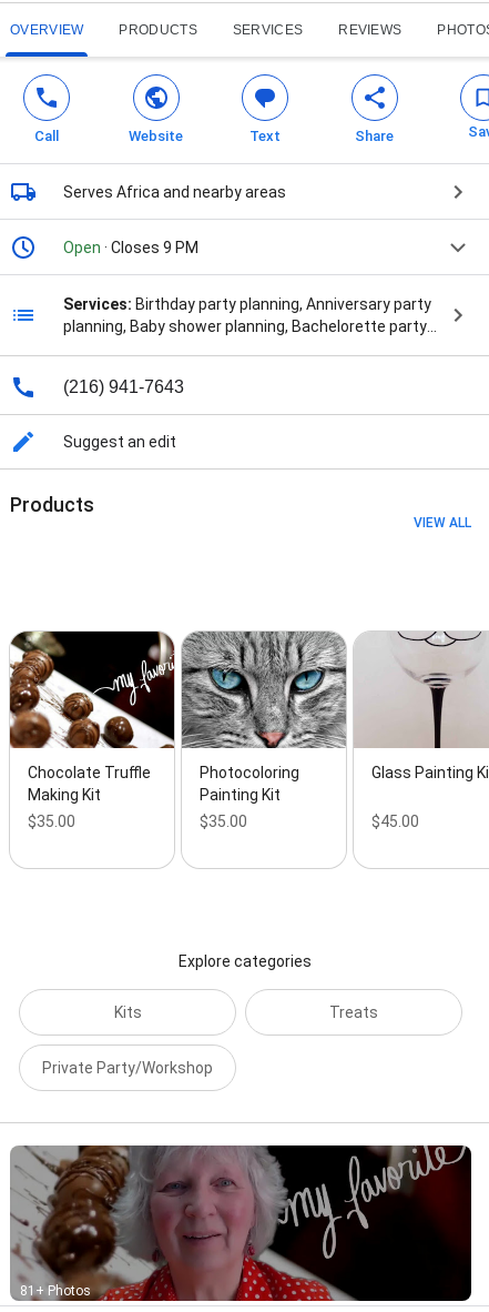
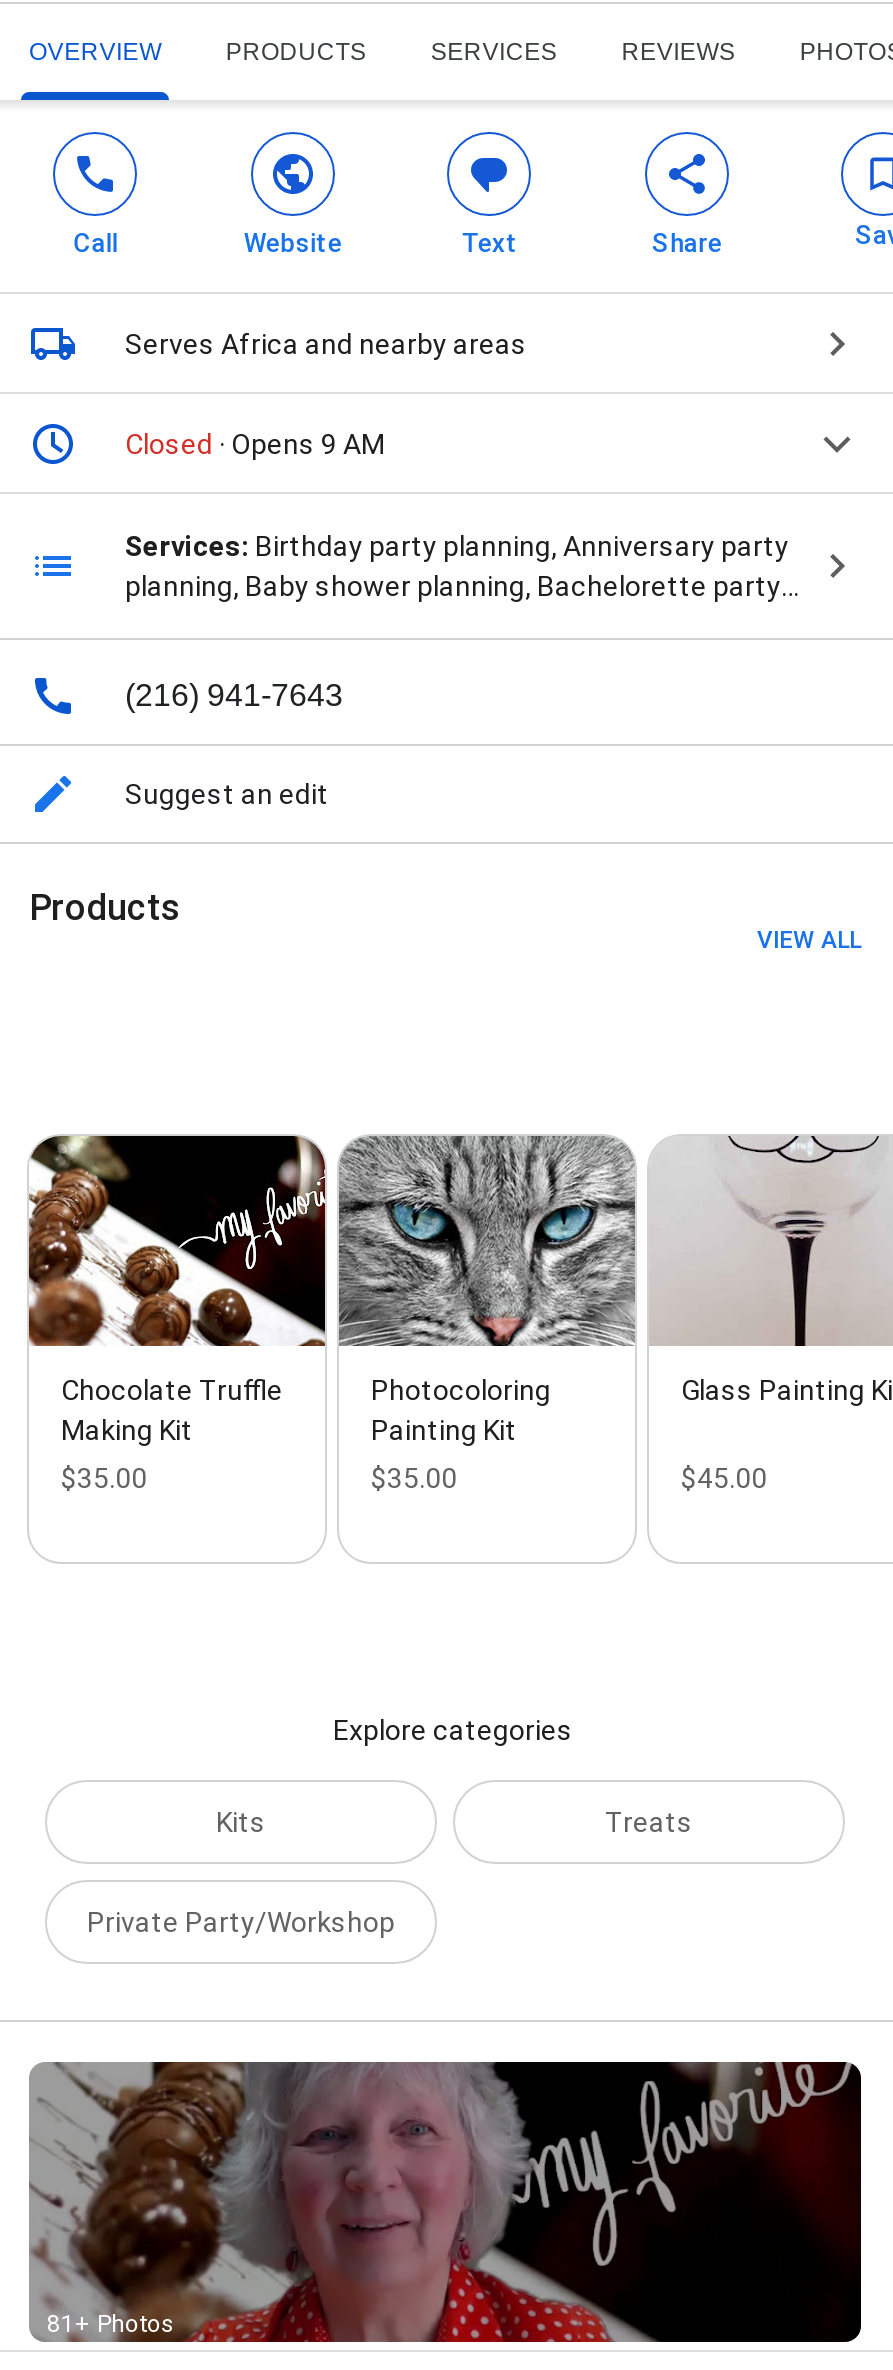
[63,239,198,257] Open · Closes 9 PM -> [125,428,385,460] Closed · Opens 9 AM

